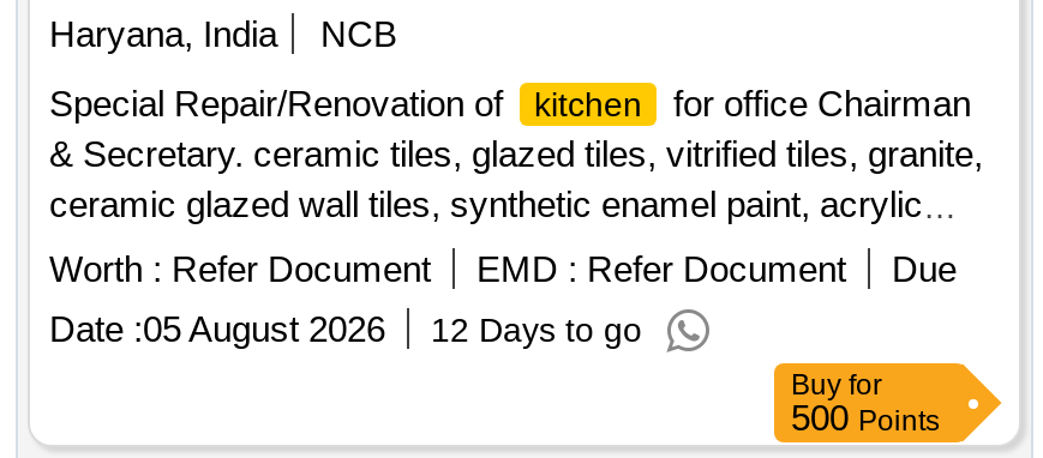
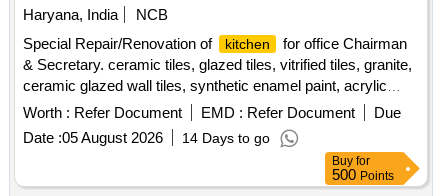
[49,309,642,349] Date : 05 August 2026 12 Days to go -> [23,129,270,146] Date : 05 August 2026 14 Days to go

